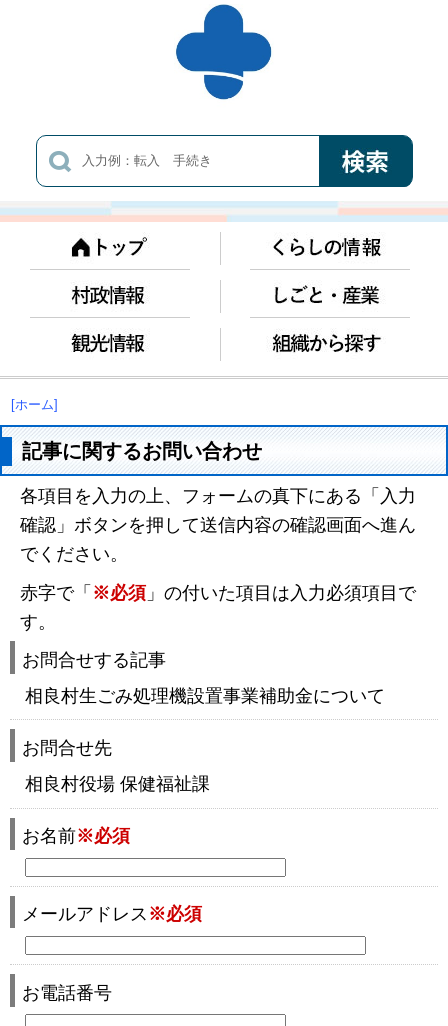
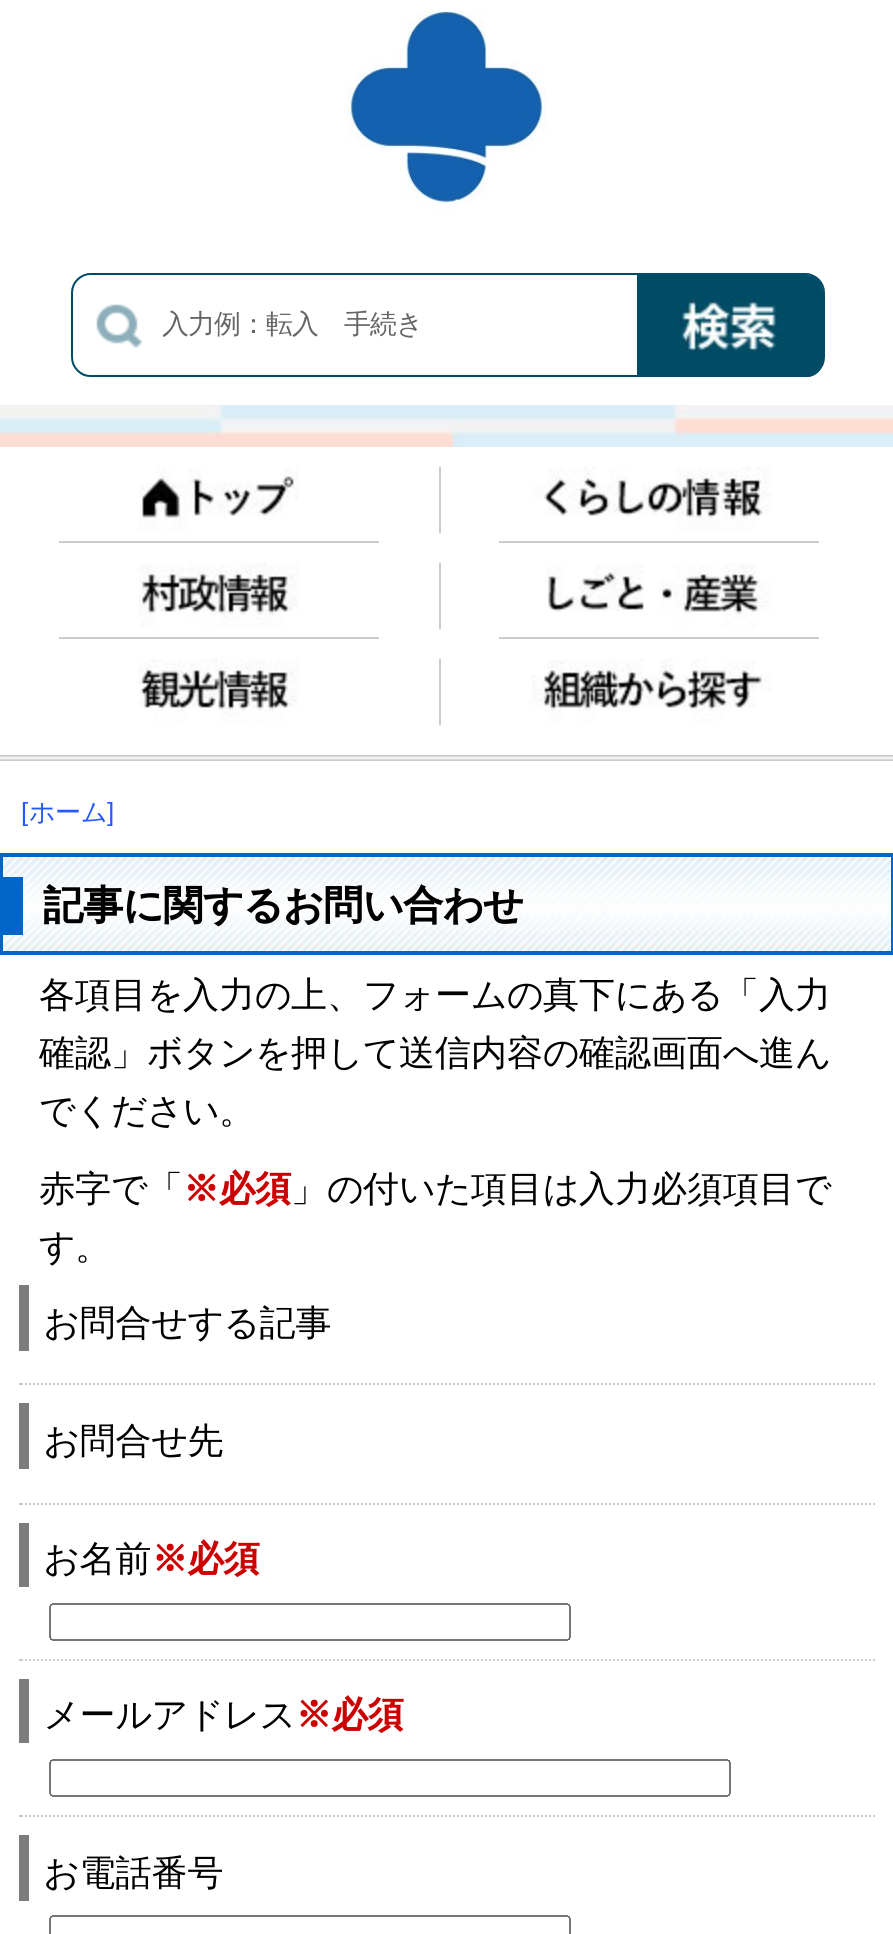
[25,685,385,706] 相良村生ごみ処理機設置事業補助金について -> none
[25,773,210,794] 相良村役場 保健福祉課 -> none

